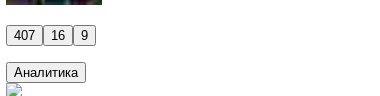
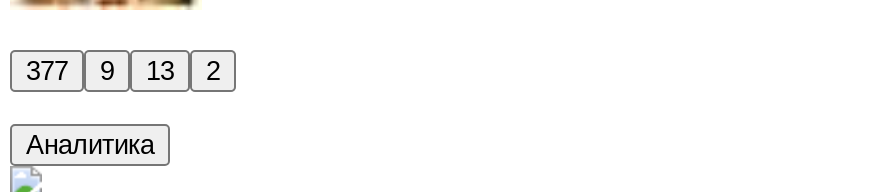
[14,28,65,43] 407 | 16 -> [26,56,68,86] 377
none -> [146,56,220,86] 13 | 2

